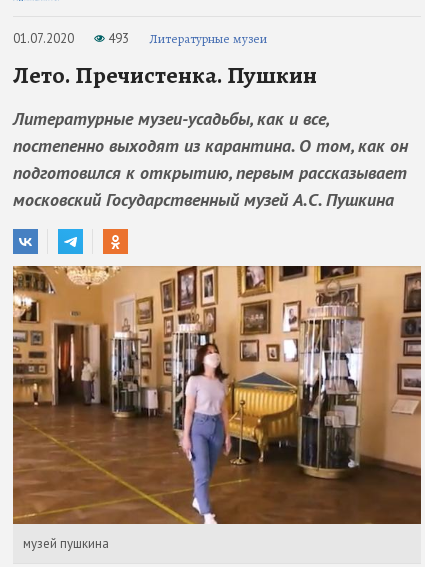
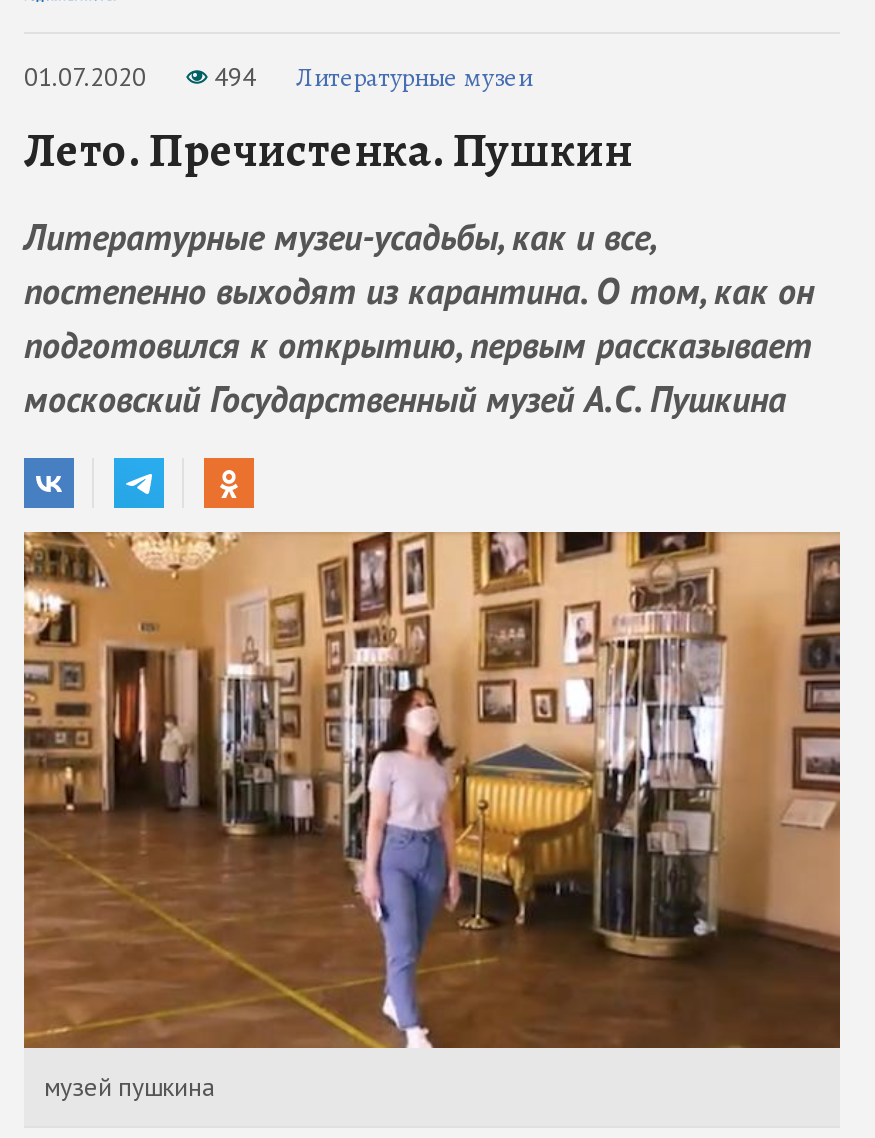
[13,30,267,47] 01.07.2020 493 Литературные музеи -> [24,60,532,94] 01.07.2020 494 Литературные музеи

